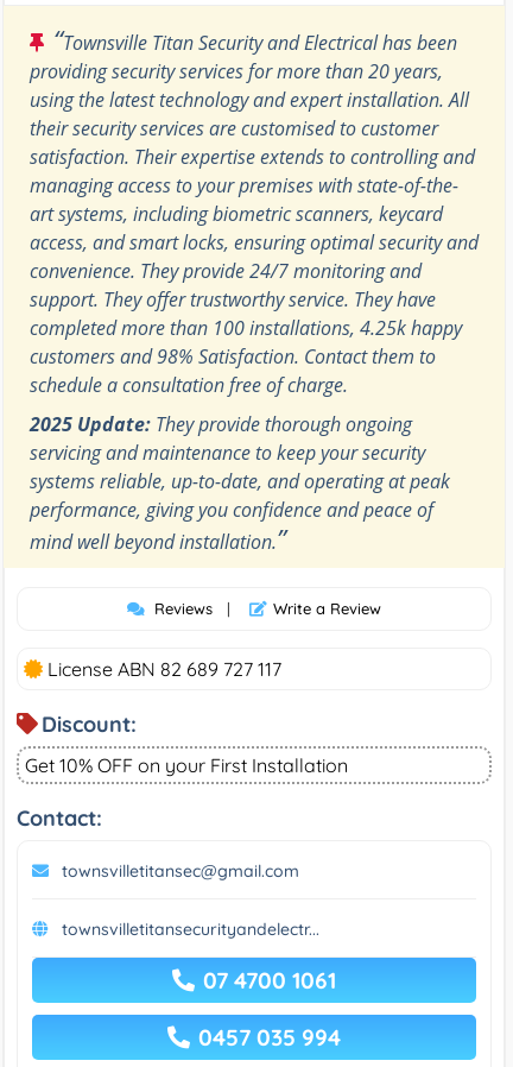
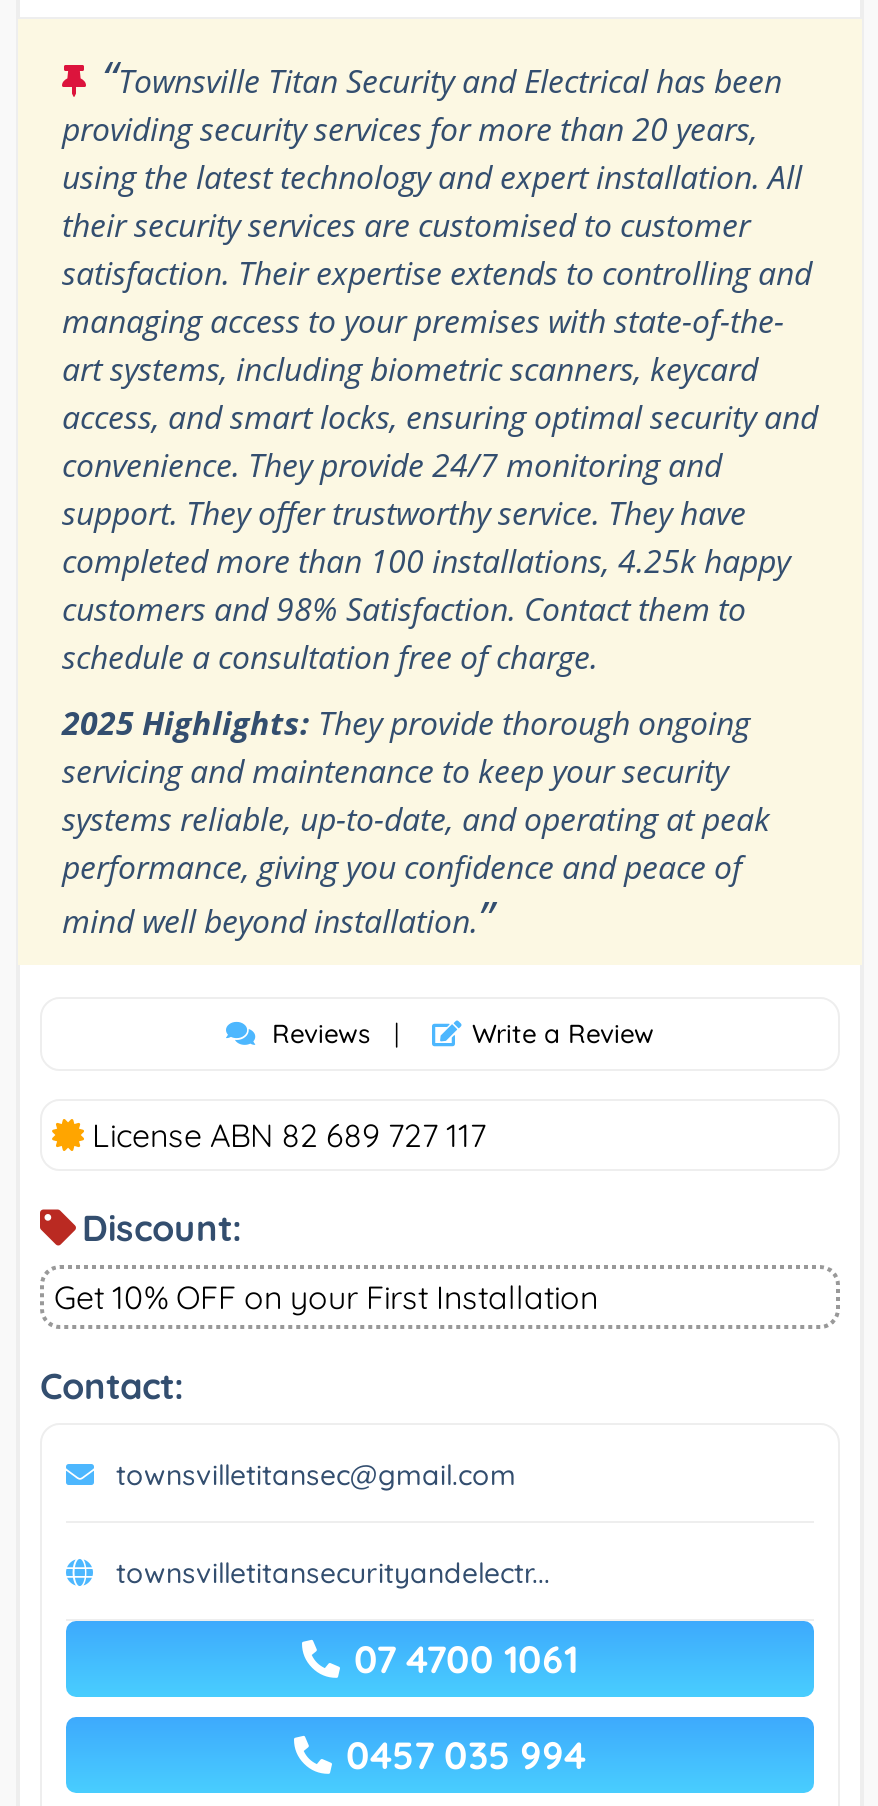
[30,411,412,437] 2025 Update: They provide thorough ongoing -> [62,701,750,745] 2025 Highlights: They provide thorough ongoing

